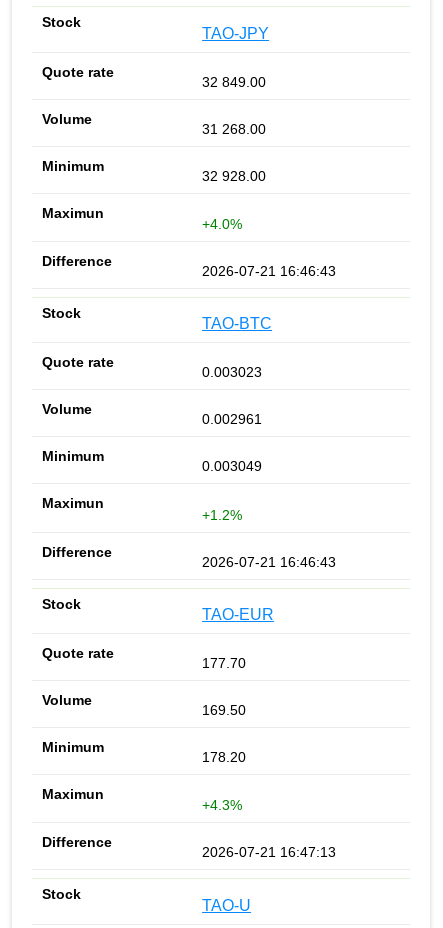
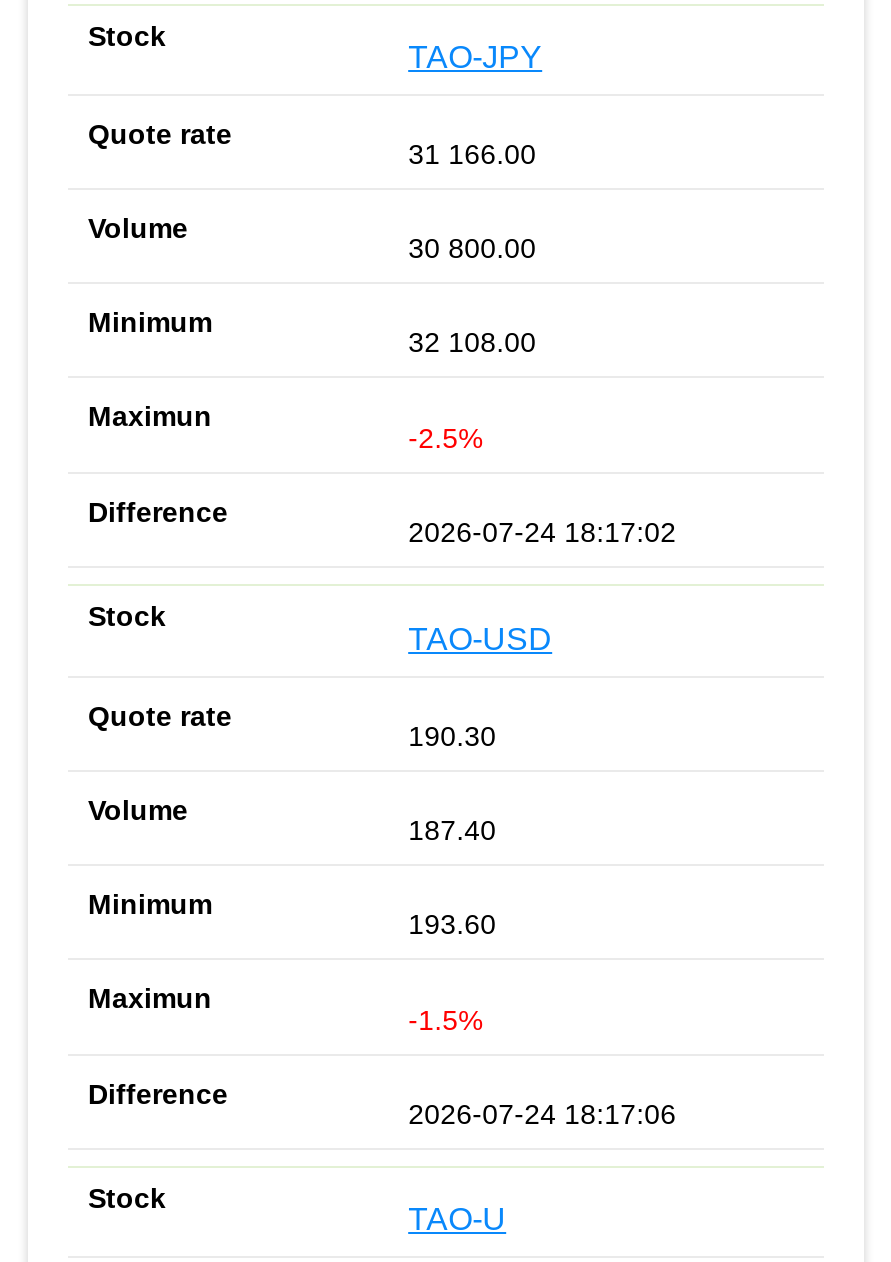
[202,74,336,860] 32 849.00 | 31 268.00 | 32 928.00 | +4.0% | 2026-07-21 16:46:43 | TAO-BTC | 0.003023 | 0.002961 | 0.003049 | +1.2% | 2026-07-21 16:46:43 | TAO-EUR | 177.70 | 169.50 | 178.20 | +4.3% | 2026-07-21 16:47:13 -> [408,138,676,1129] 31 166.00 | 30 800.00 | 32 108.00 | -2.5% | 2026-07-24 18:17:02 | TAO-USD | 190.30 | 187.40 | 193.60 | -1.5% | 2026-07-24 18:17:06

